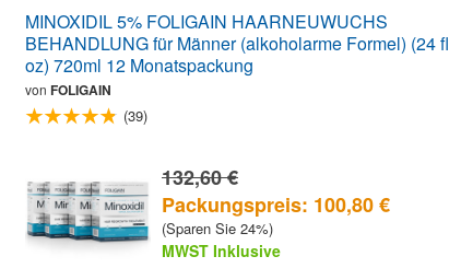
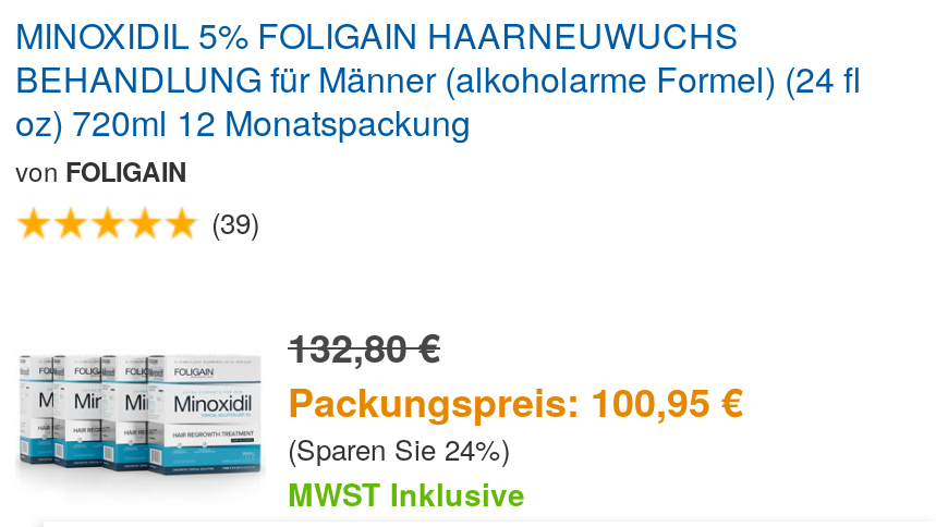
[162,163,238,192] 132,60 € -> [288,318,440,375] 132,80 €
[162,190,390,219] Packungspreis: 100,80 € -> [288,373,743,429] Packungspreis: 100,95 €

